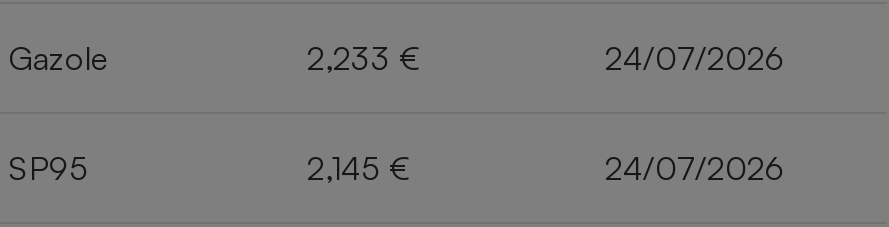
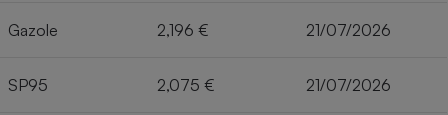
[307,39,421,79] 2,233 € -> [157,20,209,40] 2,196 €
[605,39,785,79] 24/07/2026 -> [306,20,391,40] 21/07/2026
[307,149,411,189] 2,145 € -> [157,75,215,95] 2,075 €
[605,149,785,189] 24/07/2026 -> [306,75,391,95] 21/07/2026

